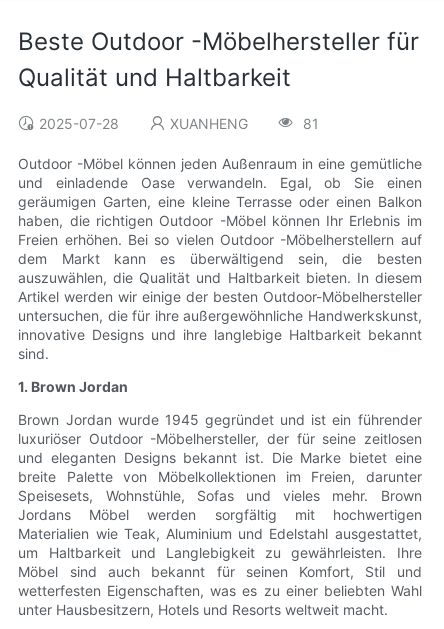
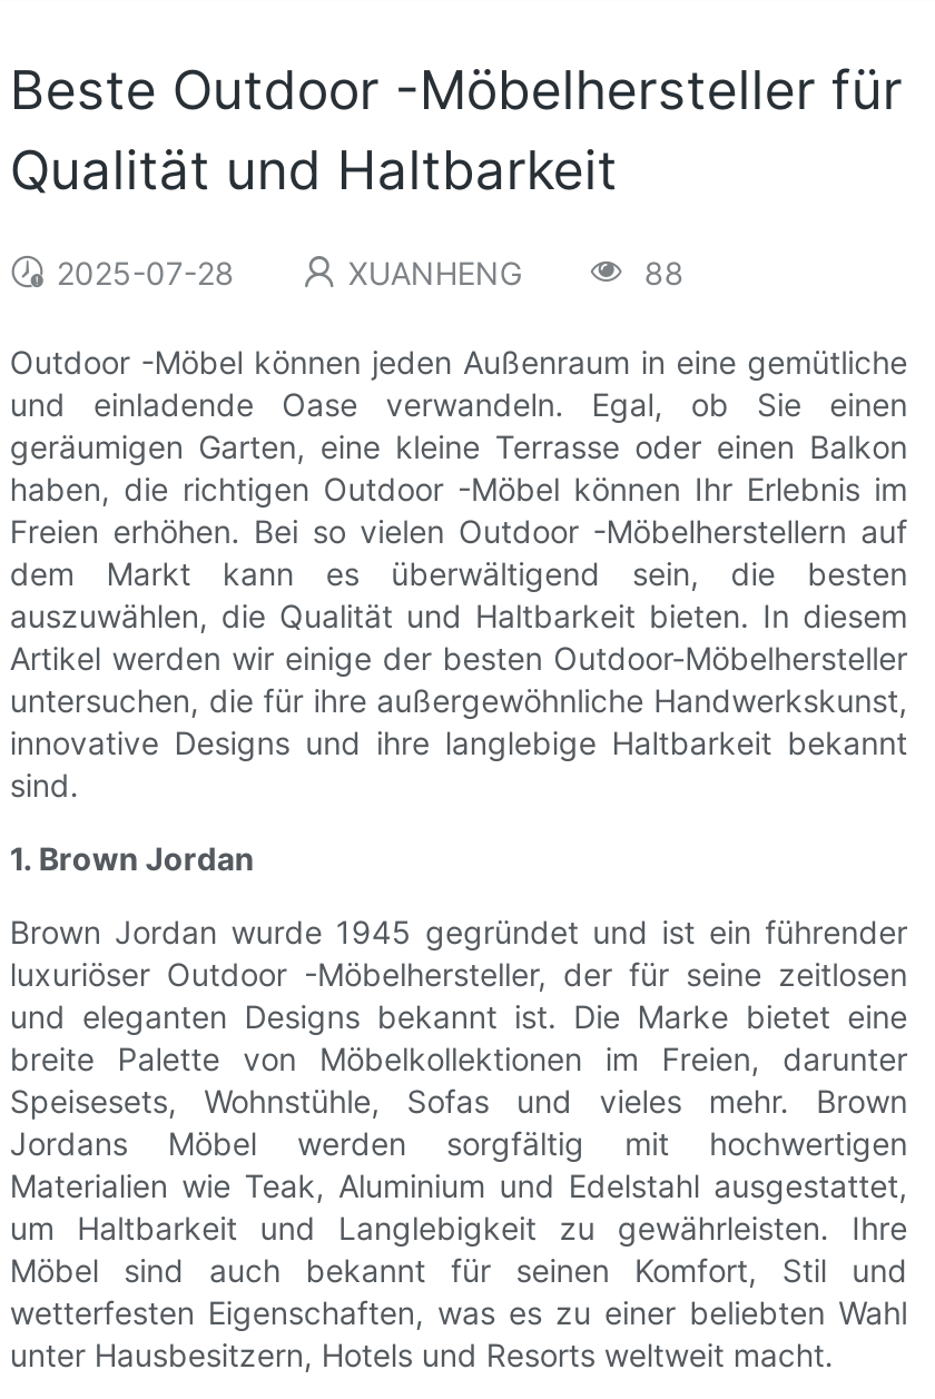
[303,115,319,132] 81 -> [644,255,684,292] 88

